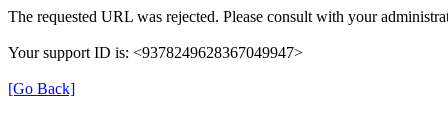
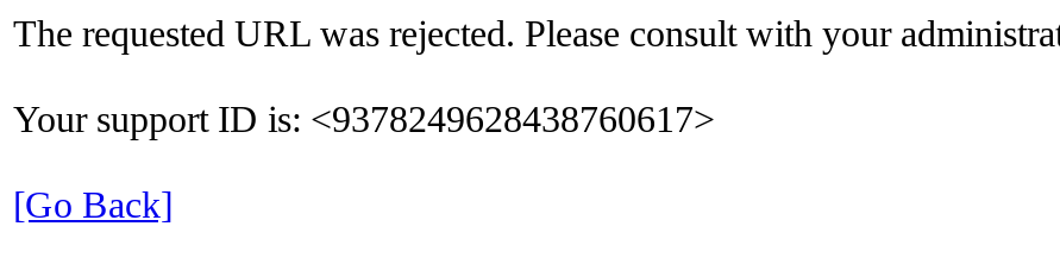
[8,44,303,61] Your support ID is: <9378249628367049947> -> [13,99,715,139] Your support ID is: <9378249628438760617>

